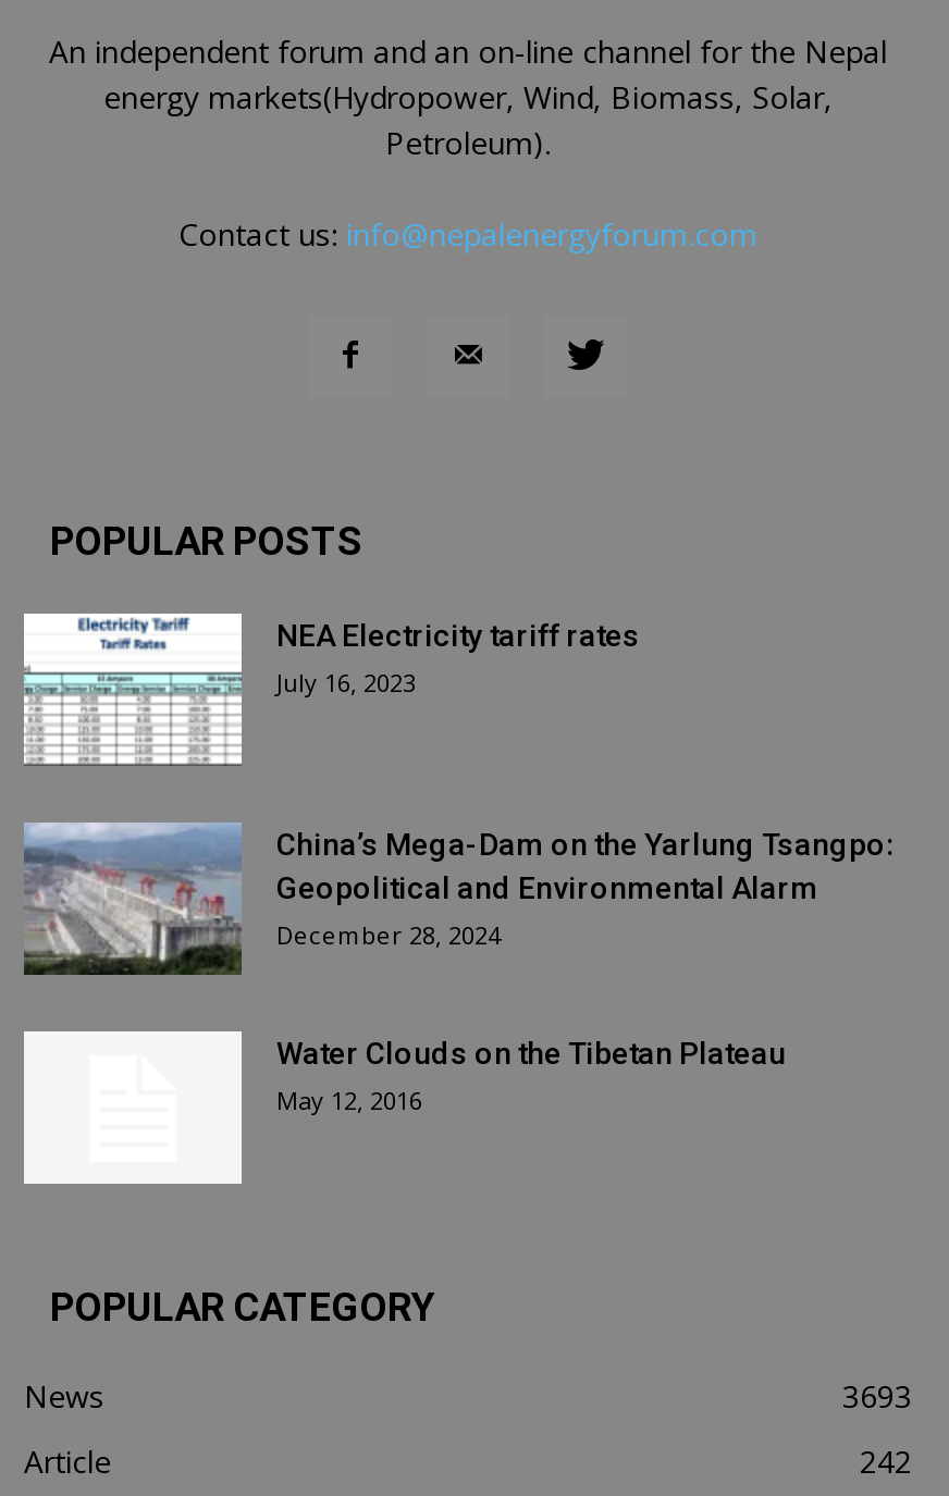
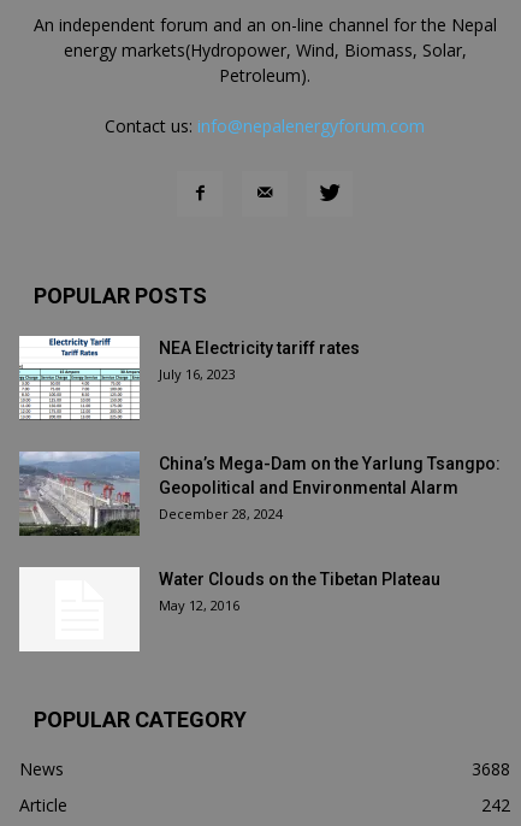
[842,1376,912,1417] 3693 -> [472,758,510,781] 3688

